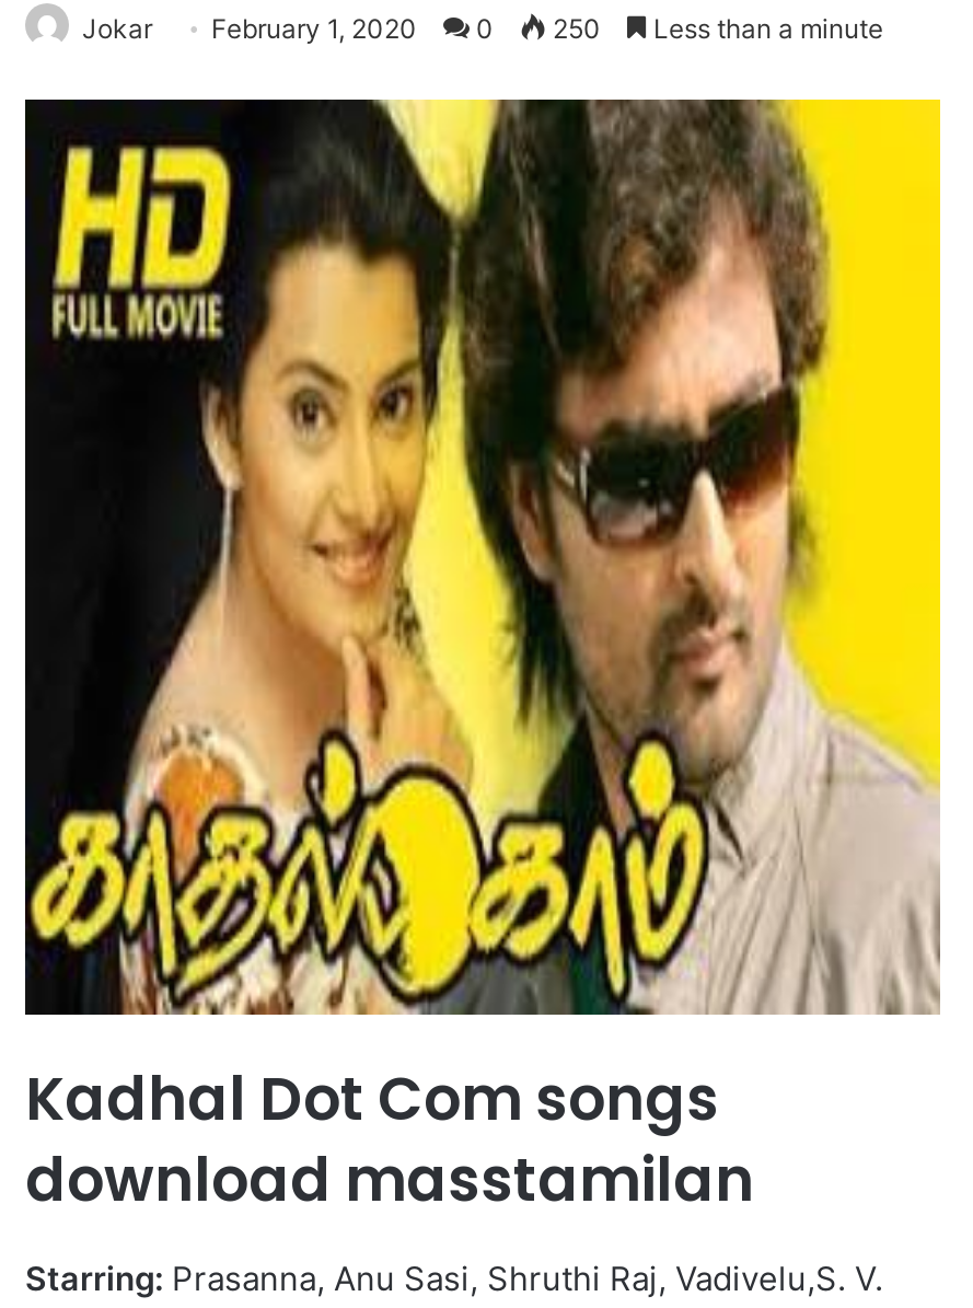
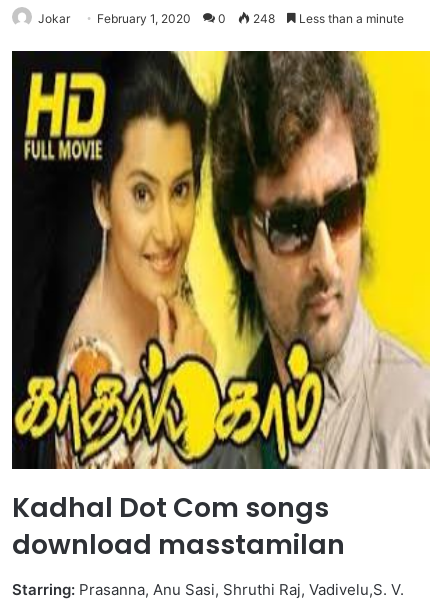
[82,12,883,45] Jokar February 1, 2020 0 250 Less than a minute -> [38,11,404,26] Jokar February 1, 2020 0 248 Less than a minute

